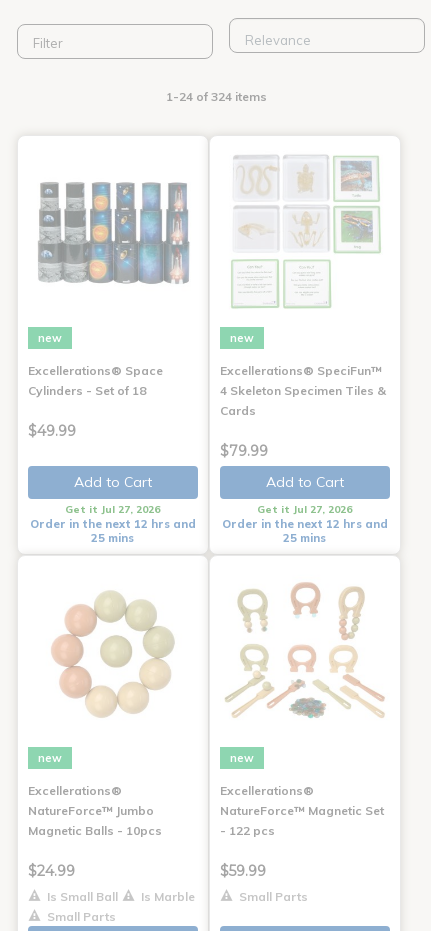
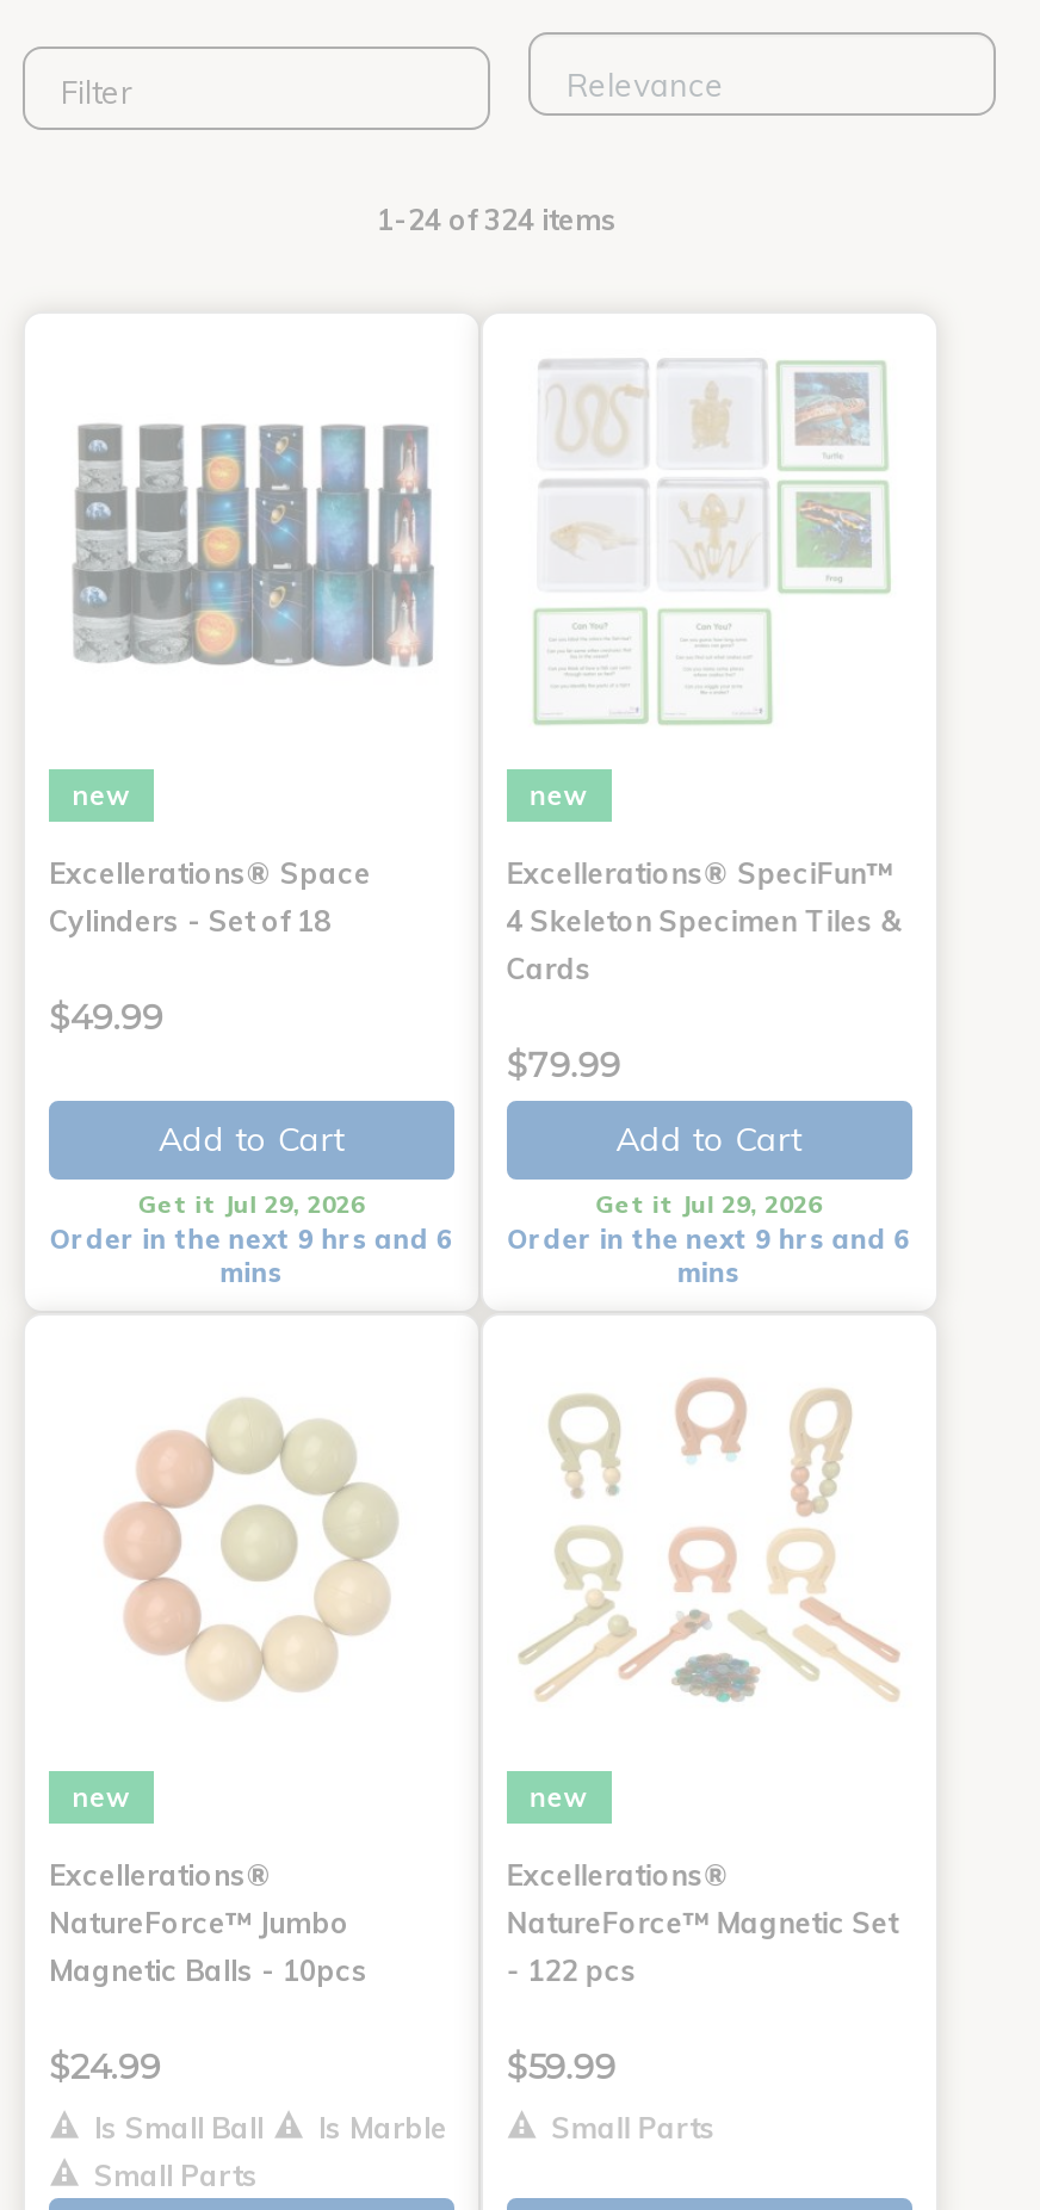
[30,503,196,545] Get it Jul 27, 2026 | Order in the next 12 hrs and | 25 mins -> [50,1189,453,1289] Get it Jul 29, 2026 | Order in the next 9 hrs and 6 | mins
[222,503,388,545] Get it Jul 27, 2026 | Order in the next 12 hrs and | 25 mins -> [507,1189,910,1289] Get it Jul 29, 2026 | Order in the next 9 hrs and 6 | mins

